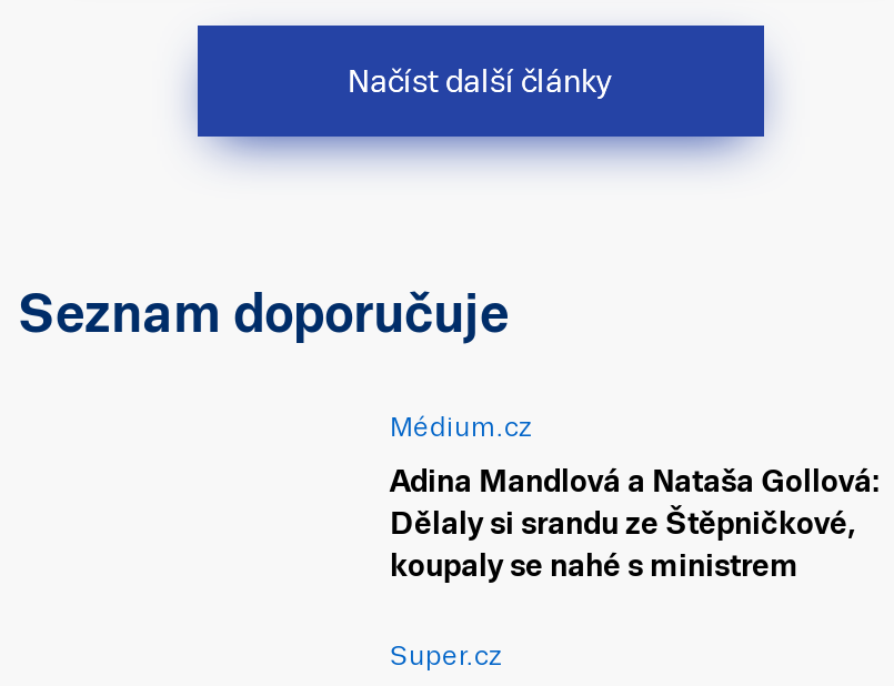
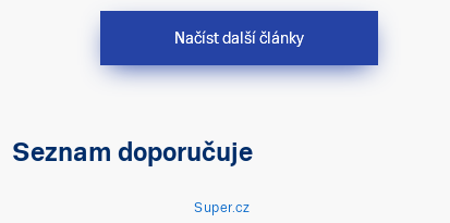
[390,412,881,583] Médium.cz | Adina Mandlová a Nataša Gollová: | Dělaly si srandu ze Štěpničkové, | koupaly se nahé s ministrem -> none

